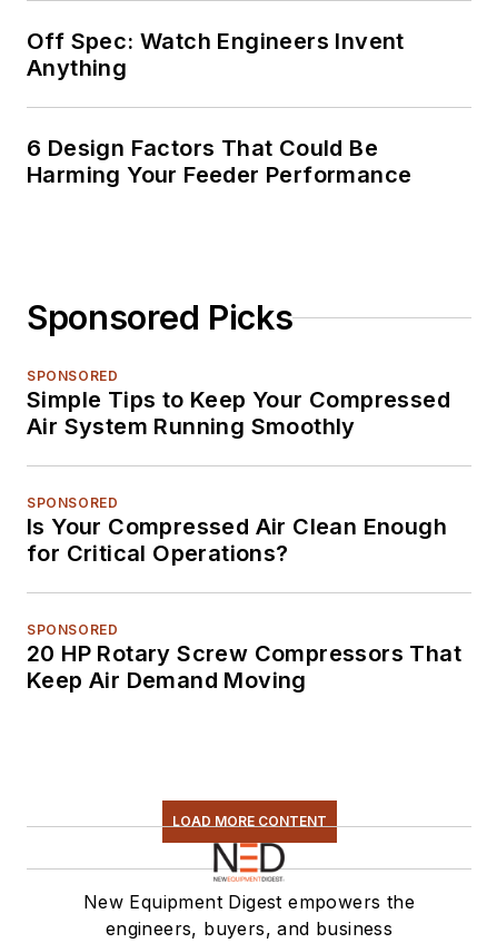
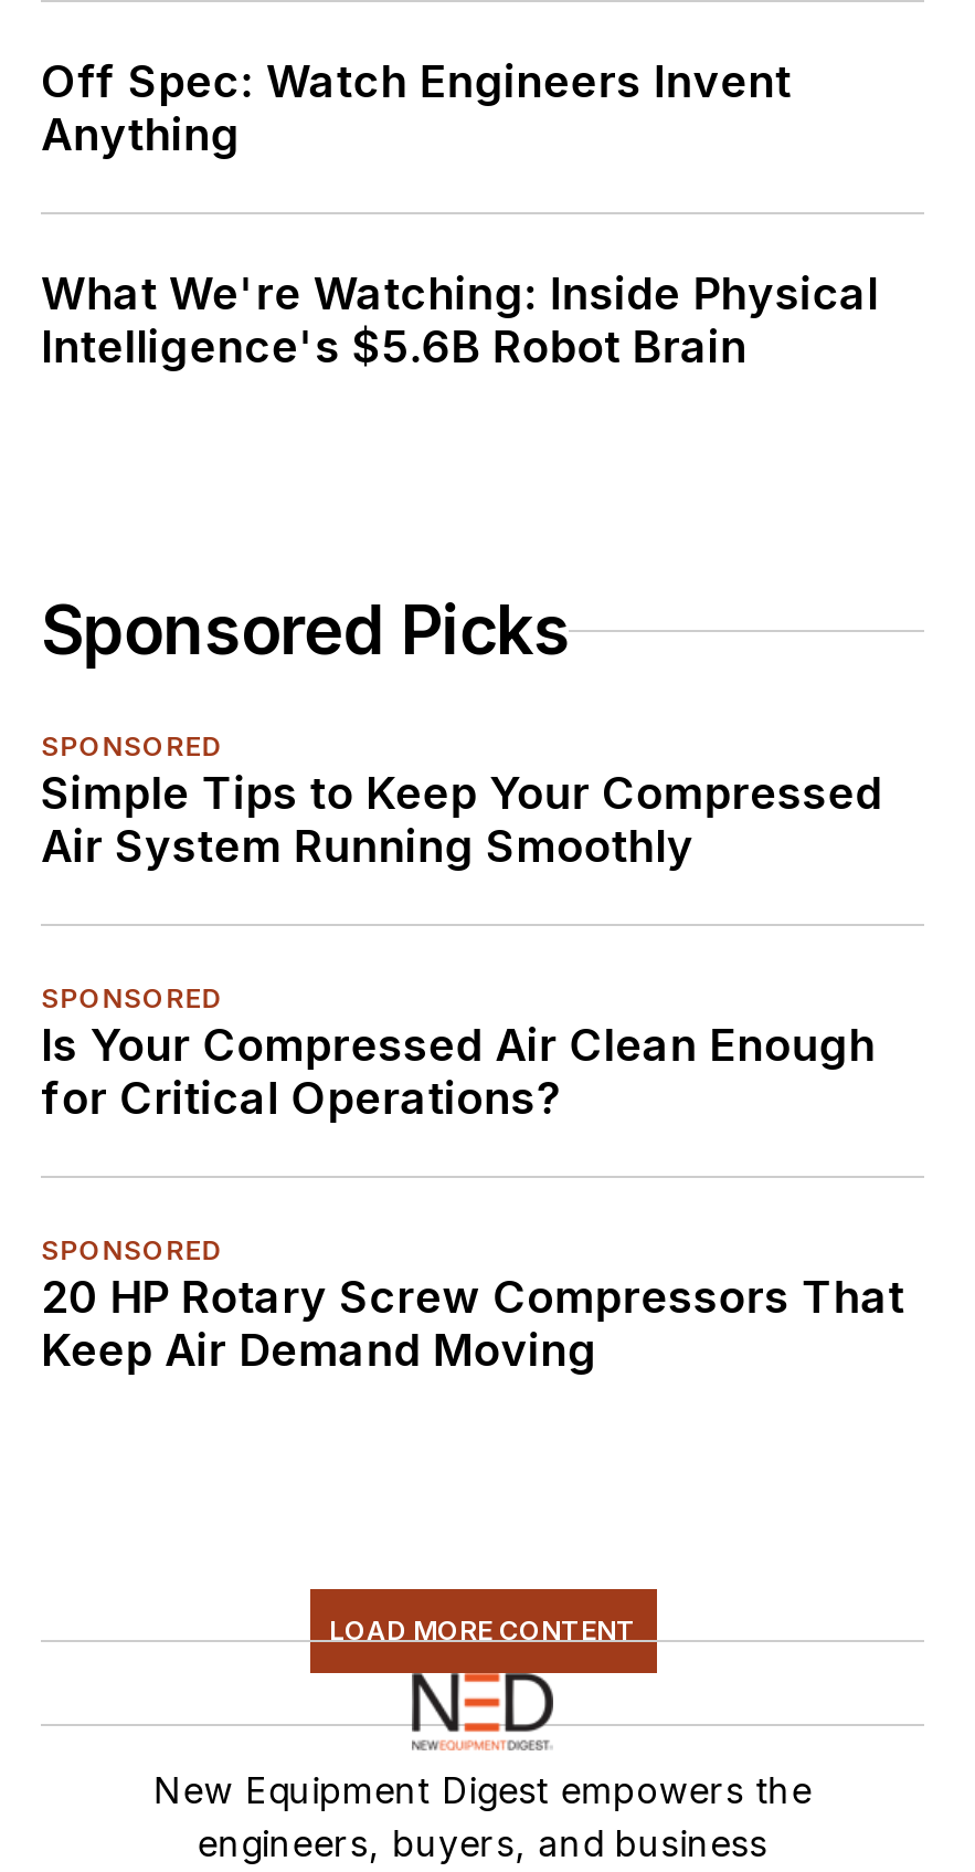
[27,135,412,189] 6 Design Factors That Could Be | Harming Your Feeder Performance -> [41,268,879,374] What We're Watching: Inside Physical | Intelligence's $5.6B Robot Brain

